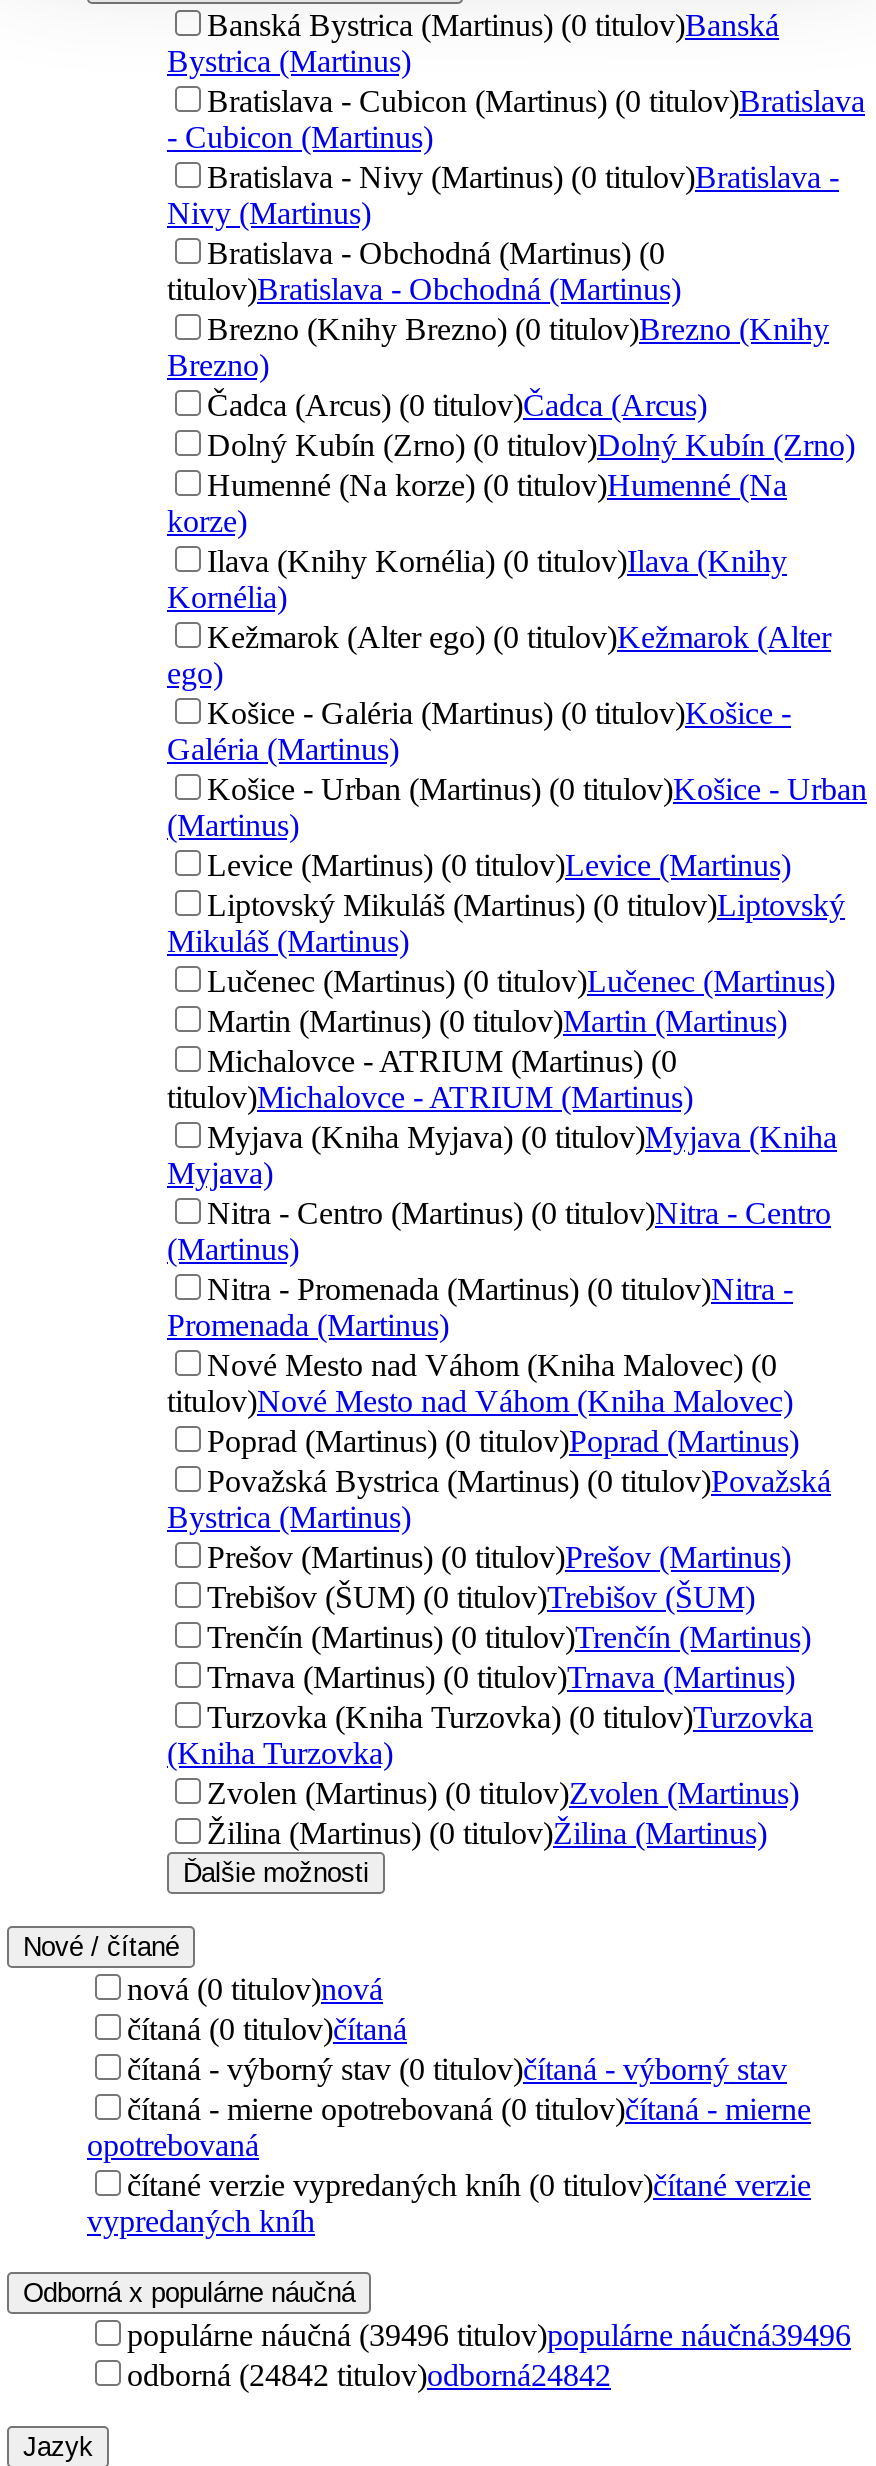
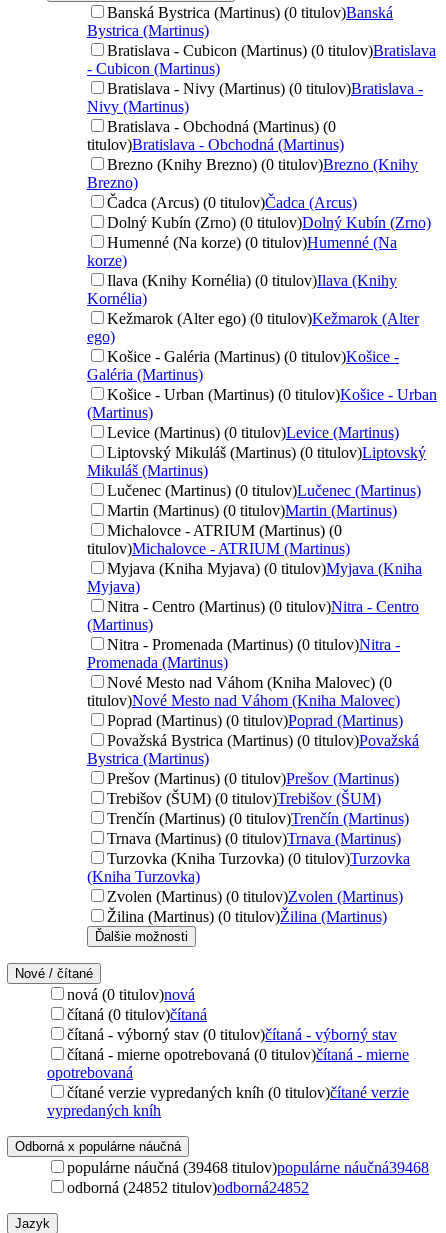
[127,2317,851,2351] populárne náučná (39496 titulov)populárne náučná39496 -> [67,1159,429,1176] populárne náučná (39468 titulov)populárne náučná39468
[127,2357,611,2391] odborná (24842 titulov)odborná24842 -> [67,1179,309,1196] odborná (24852 titulov)odborná24852

